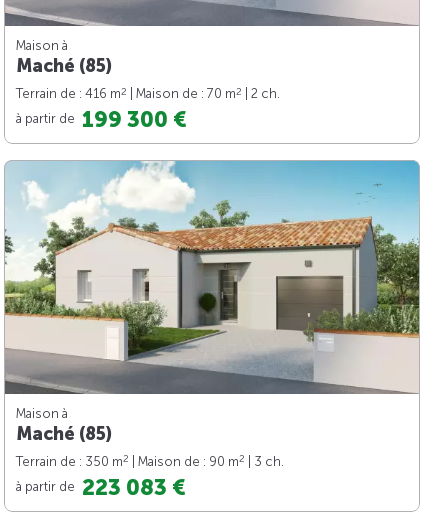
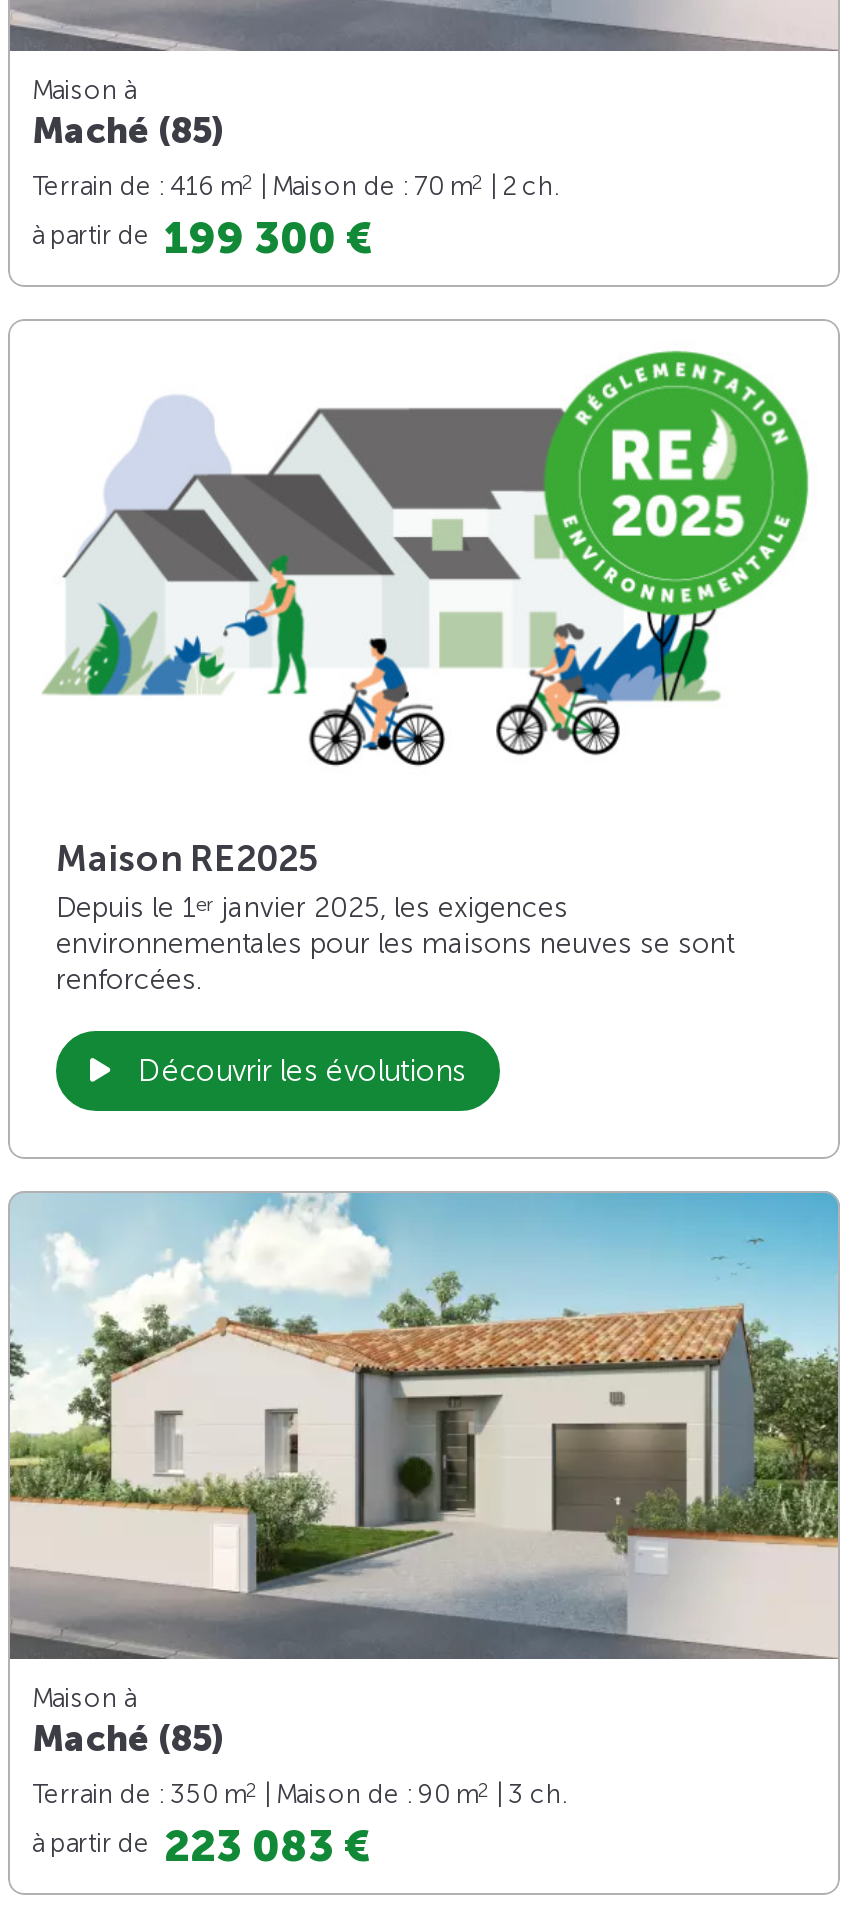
none -> [10,322,836,1089] [image] | Maison RE2025 | Depuis le 1er janvier 2025, les exigences | environnementales pour les maisons neuves se sont | renforcées. | Découvrir les évolutions

